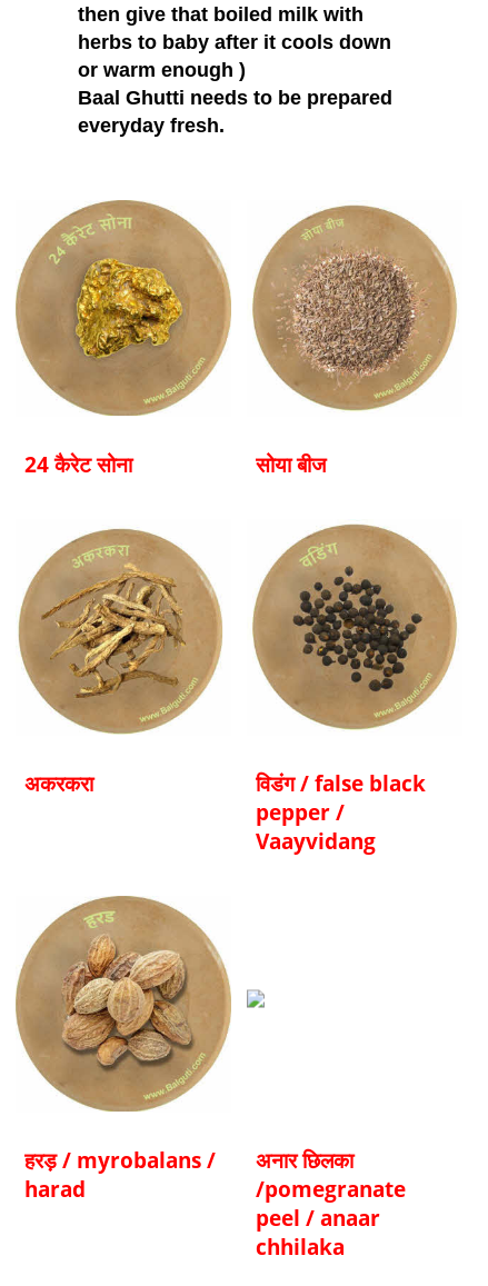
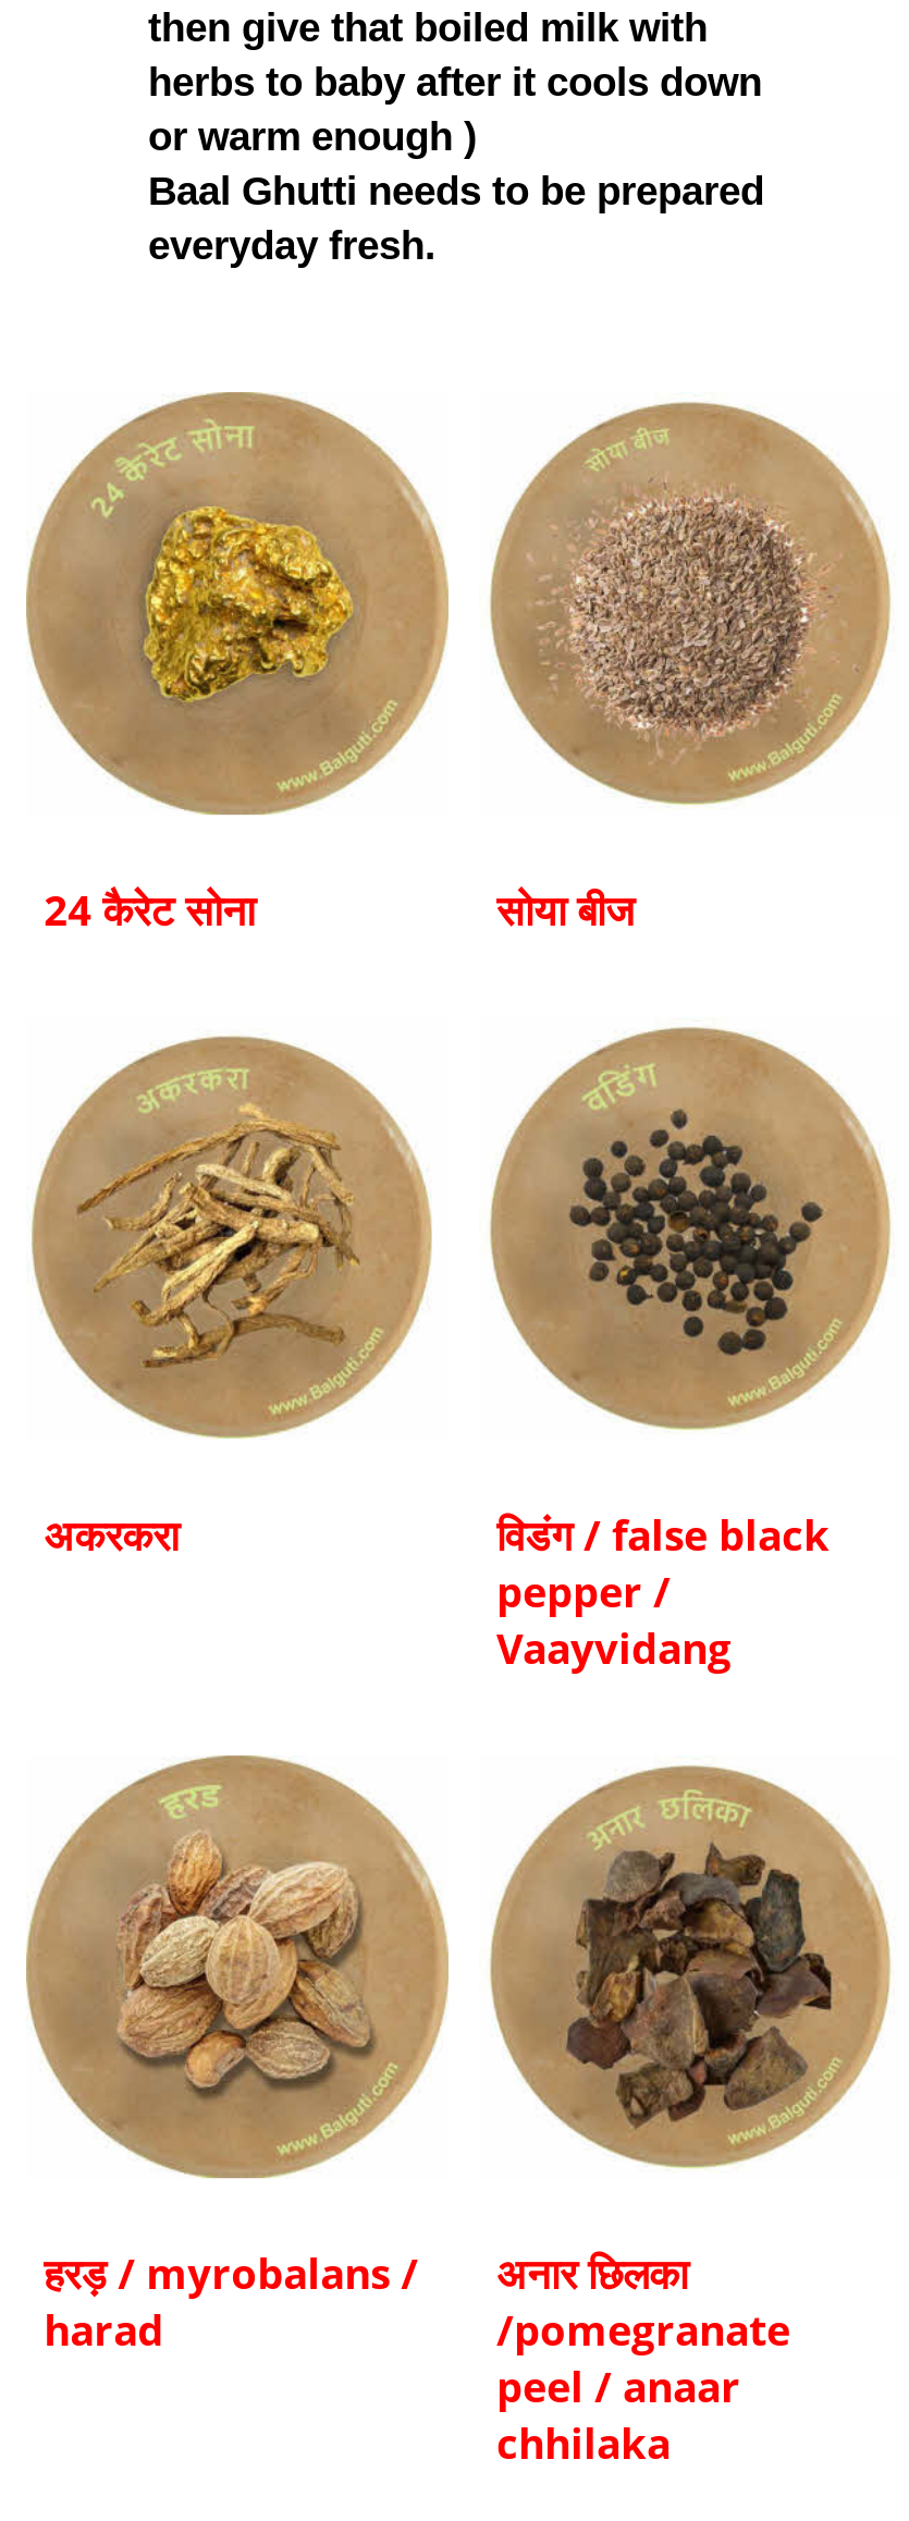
none -> [479,1764,893,2169] [image]

